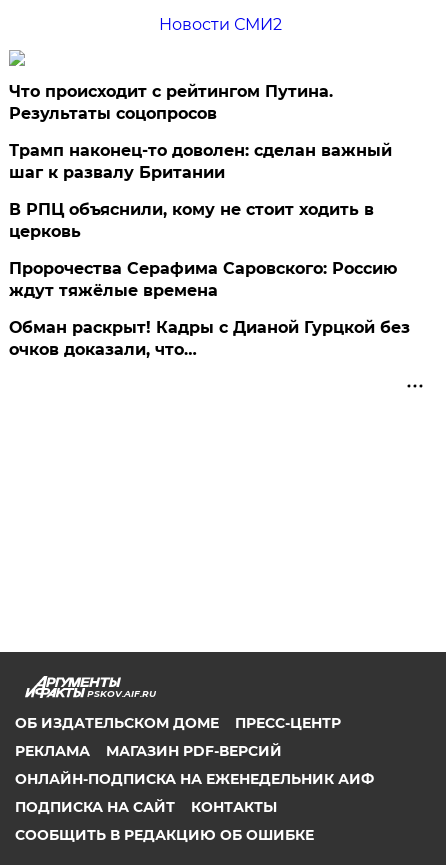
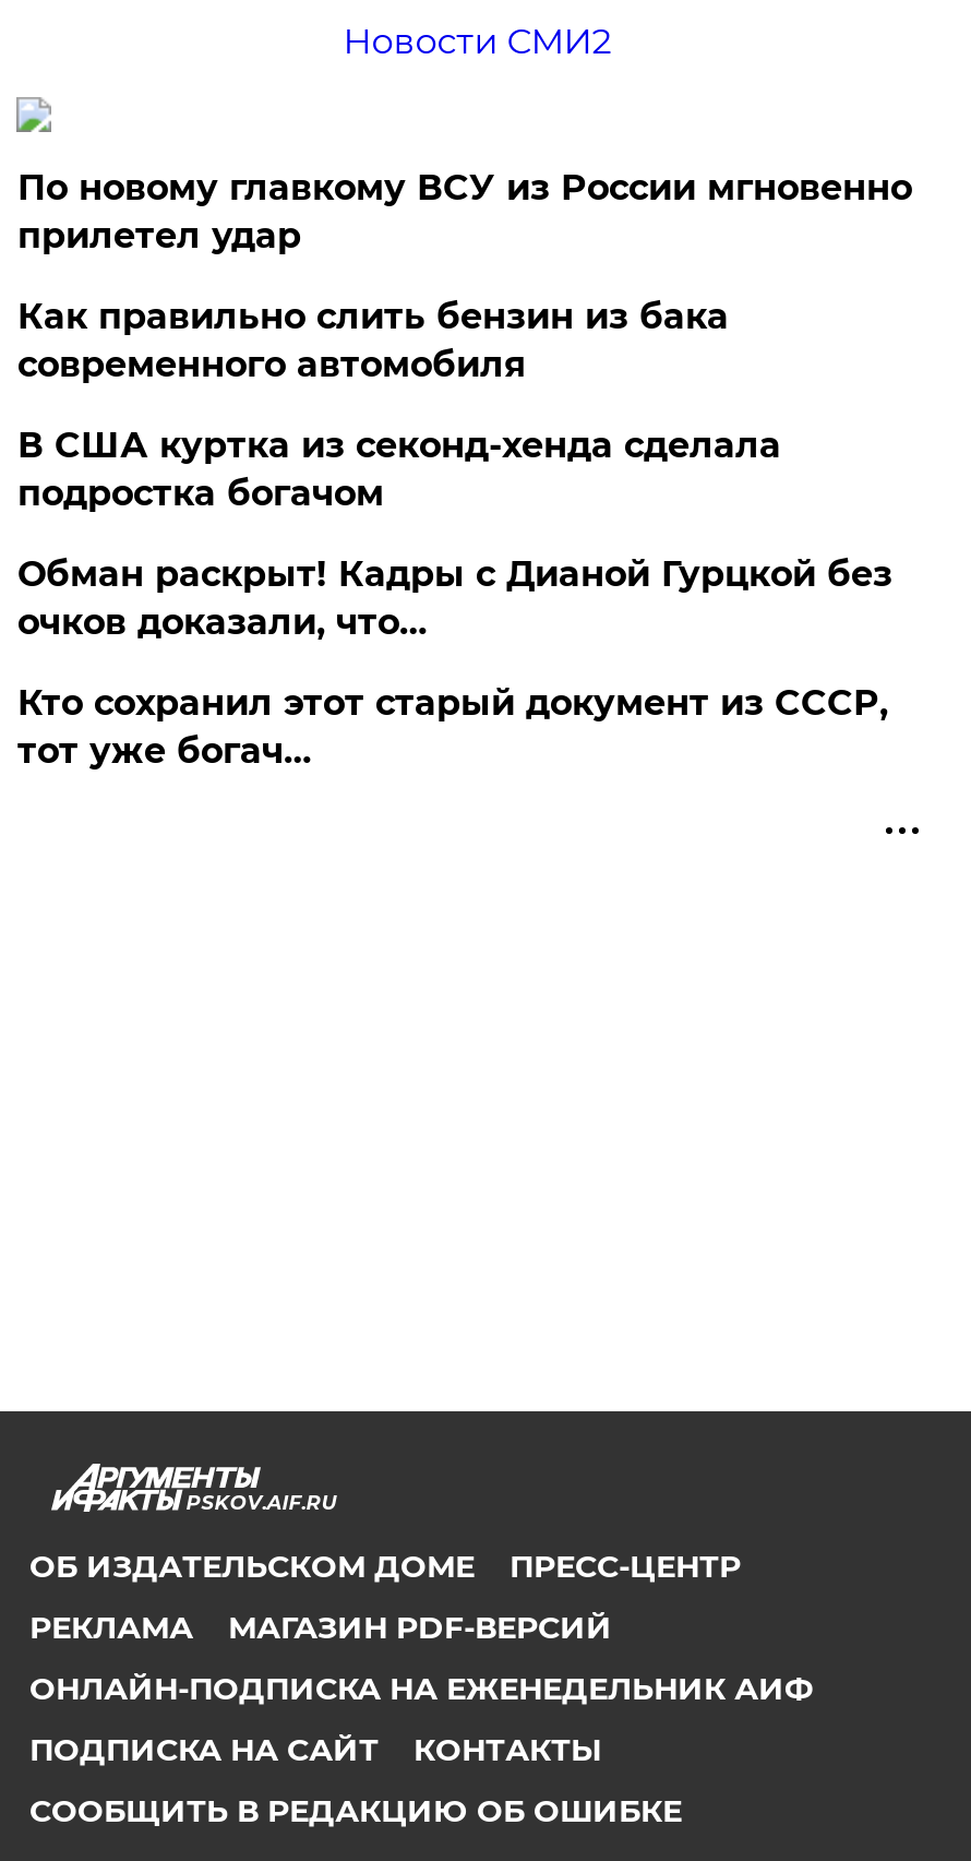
[9,82,397,300] Что происходит с рейтингом Путина. | Результаты соцопросов | Трамп наконец-то доволен: сделан важный | шаг к развалу Британии | В РПЦ объяснили, кому не стоит ходить в | церковь | Пророчества Серафима Саровского: Россию | ждут тяжёлые времена -> [17,167,912,514] По новому главкому ВСУ из России мгновенно | прилетел удар | Как правильно слить бензин из бака | современного автомобиля | В США куртка из секонд-хенда сделала | подростка богачом
moved [9,318,410,359] -> [17,553,892,643]: Обман раскрыт! Кадры с Дианой Гурцкой без | очков доказали, что…
none -> [17,682,888,772] Кто сохранил этот старый документ из СССР, | тот уже богач…

